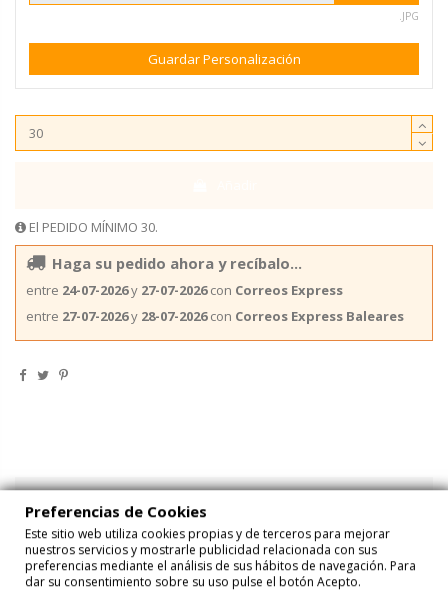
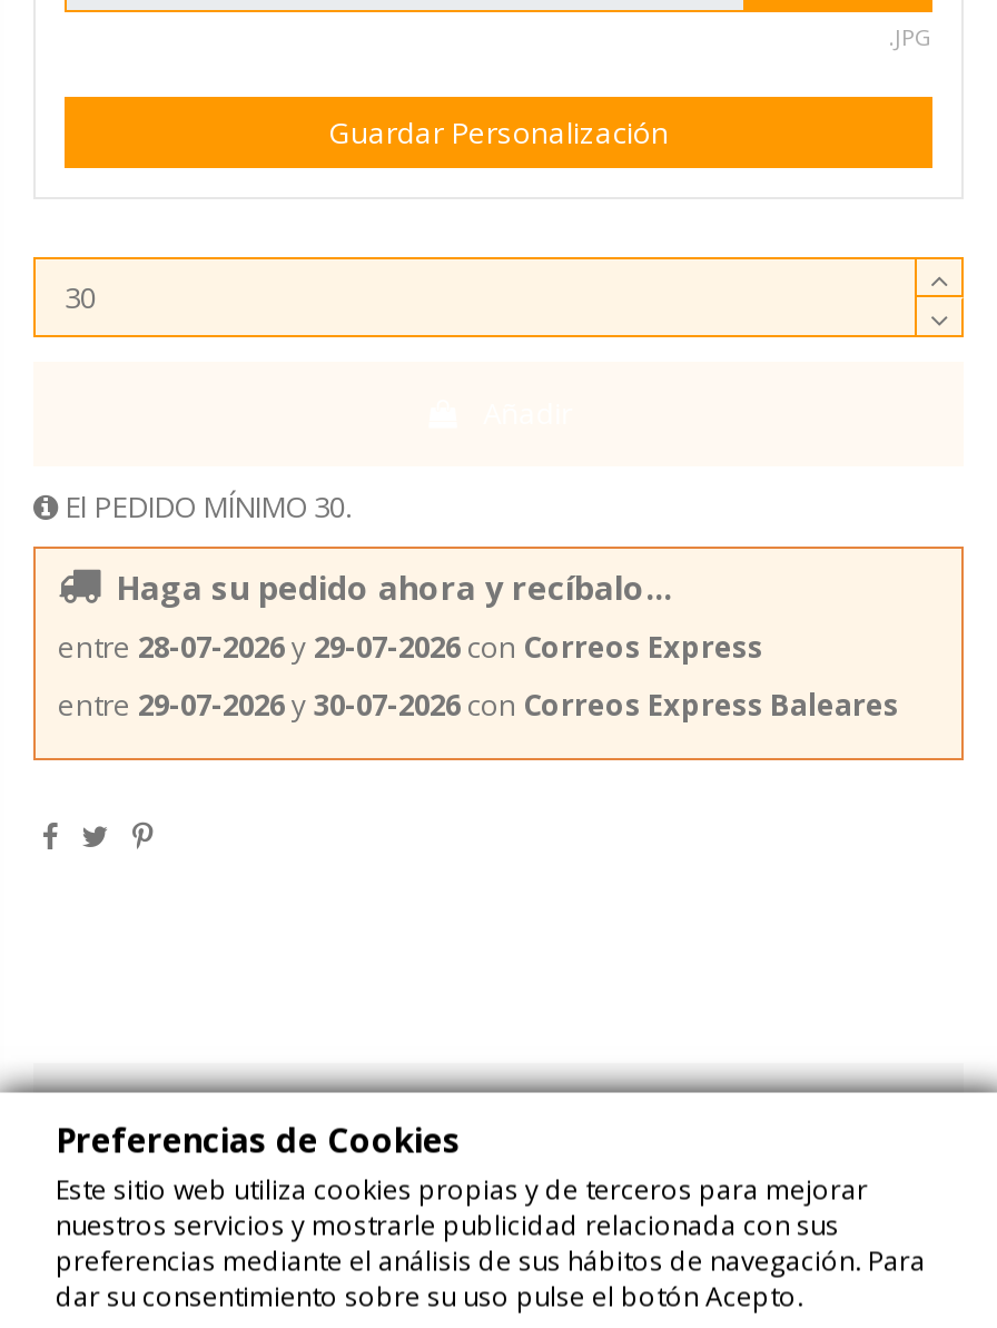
[26,281,343,299] entre 24-07-2026y 27-07-2026 con Correos Express -> [58,626,763,666] entre 28-07-2026y 29-07-2026 con Correos Express
[26,307,404,325] entre 27-07-2026y 28-07-2026 con Correos Express Baleares -> [58,685,899,725] entre 29-07-2026y 30-07-2026 con Correos Express Baleares

